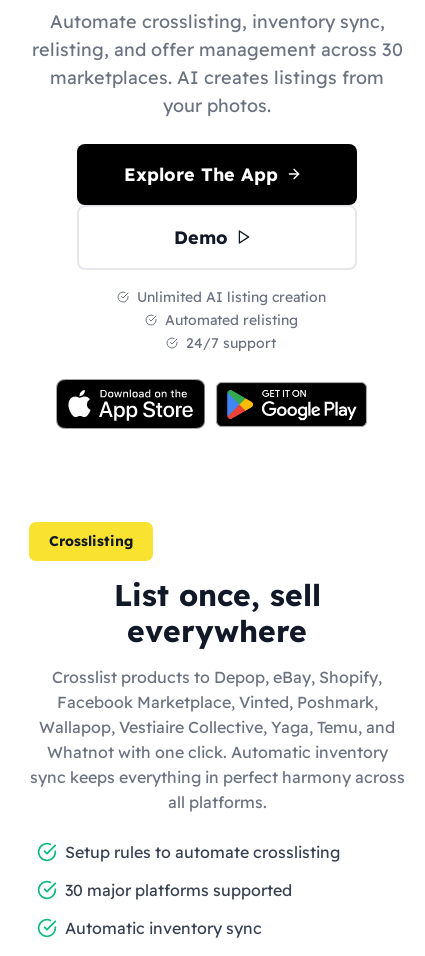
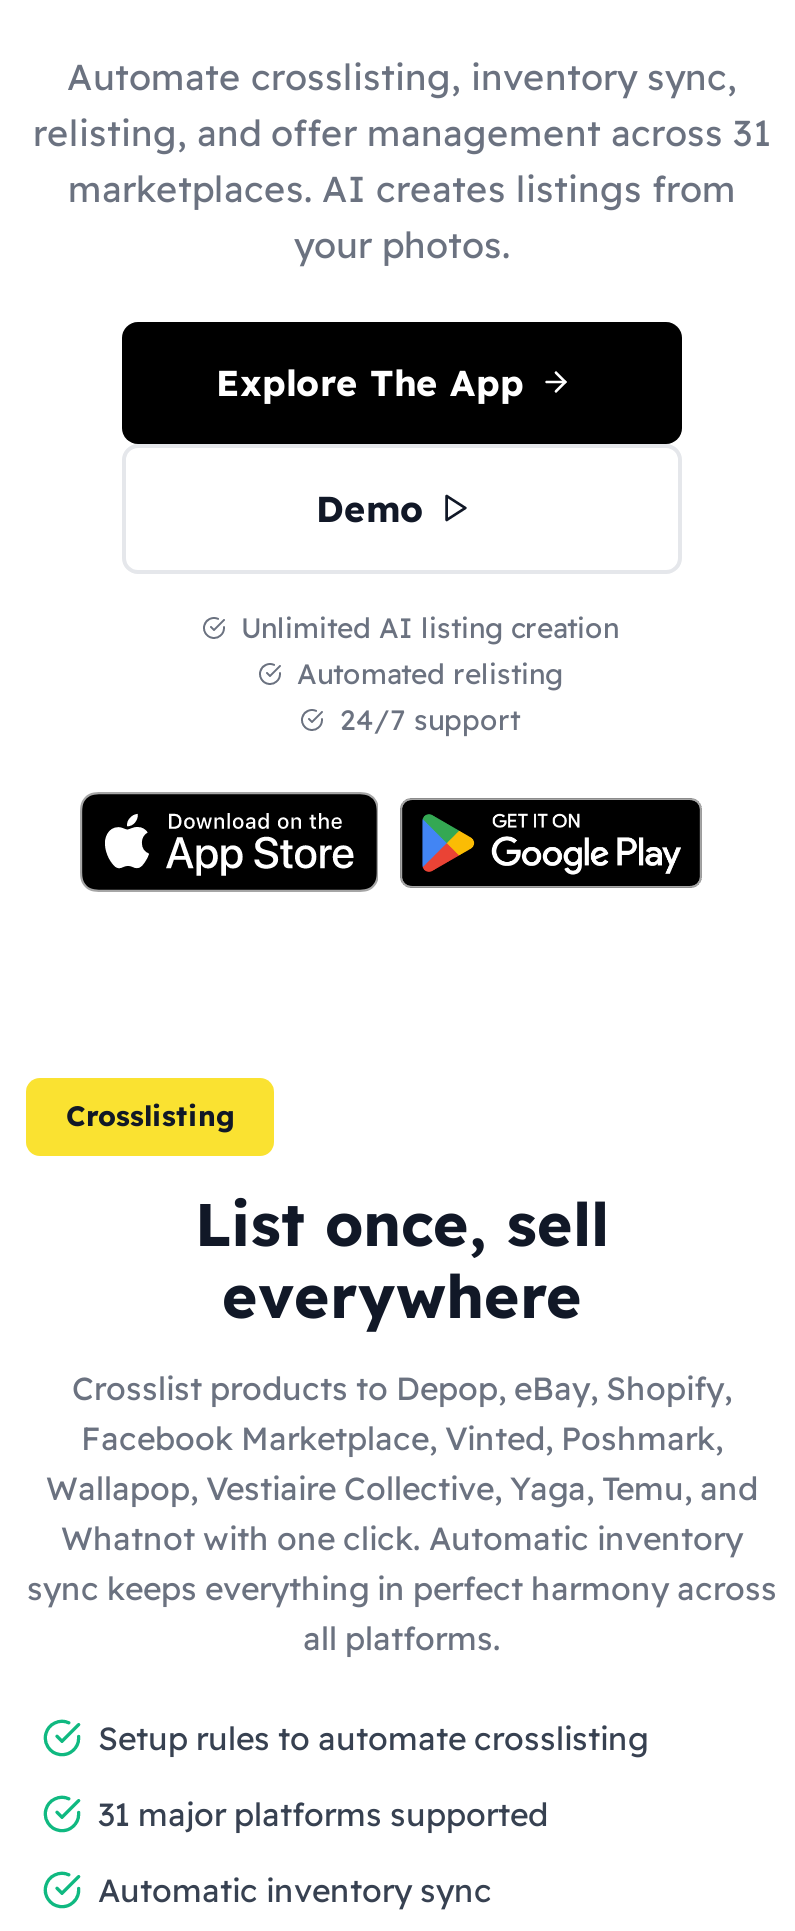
[31,37,402,60] relisting, and offer management across 30 -> [33,109,771,155] relisting, and offer management across 31
[65,879,292,899] 30 major platforms supported -> [98,1793,548,1833] 31 major platforms supported

